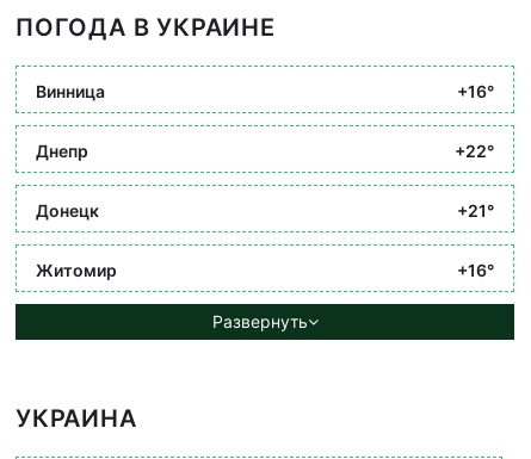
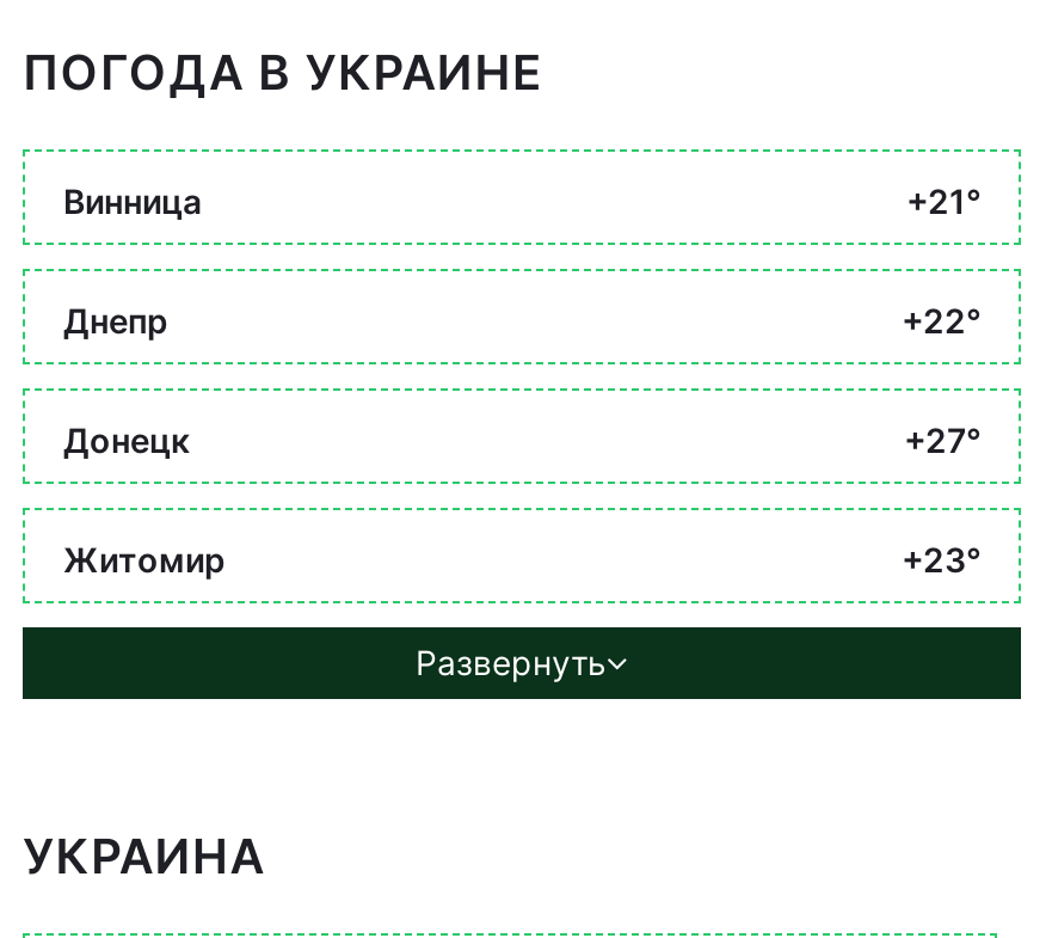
[457,80,494,101] +16° -> [906,179,980,220] +21°
[457,200,494,220] +21° -> [904,418,980,459] +27°
[457,259,494,280] +16° -> [902,538,980,578] +23°

